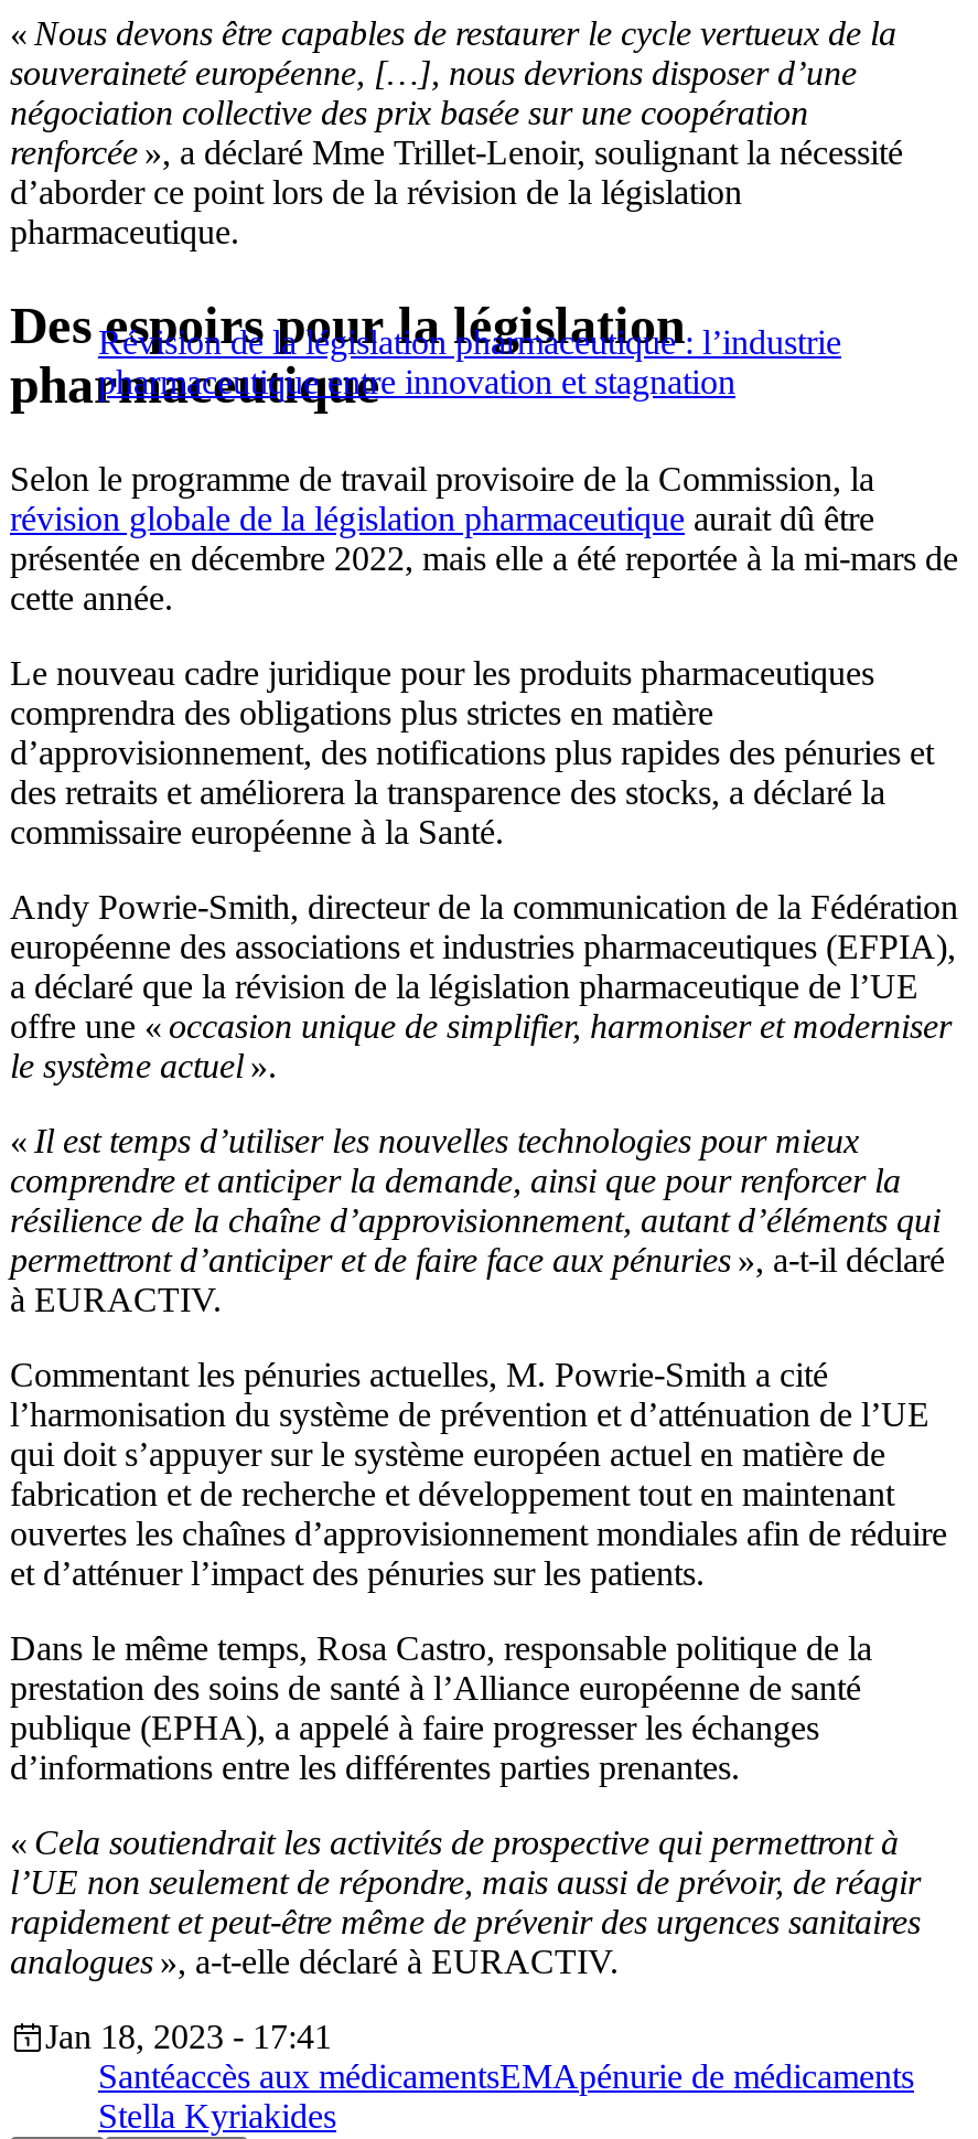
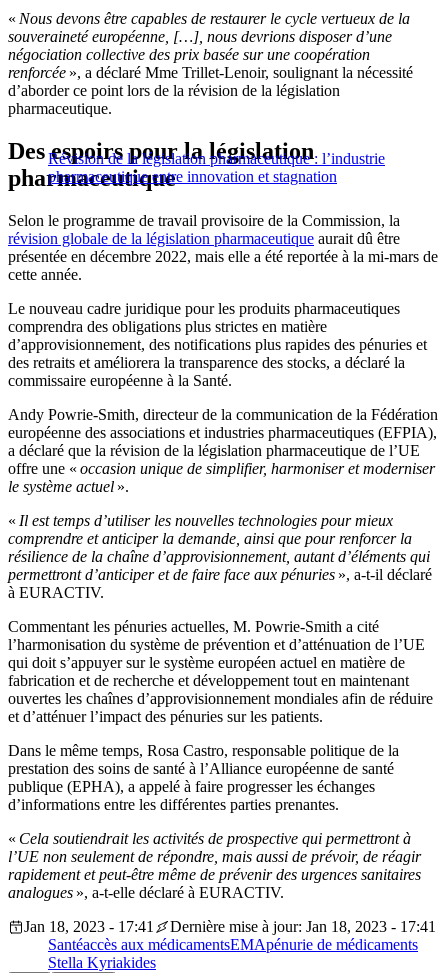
none -> [170,918,436,935] Dernière mise à jour: Jan 18, 2023 - 17:41

